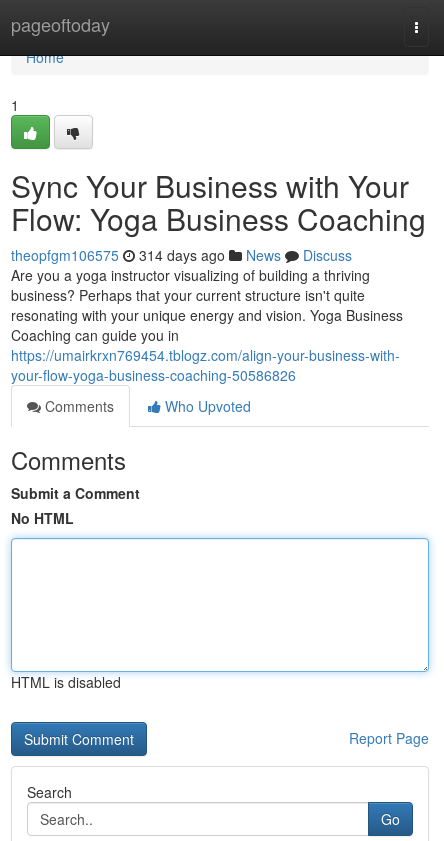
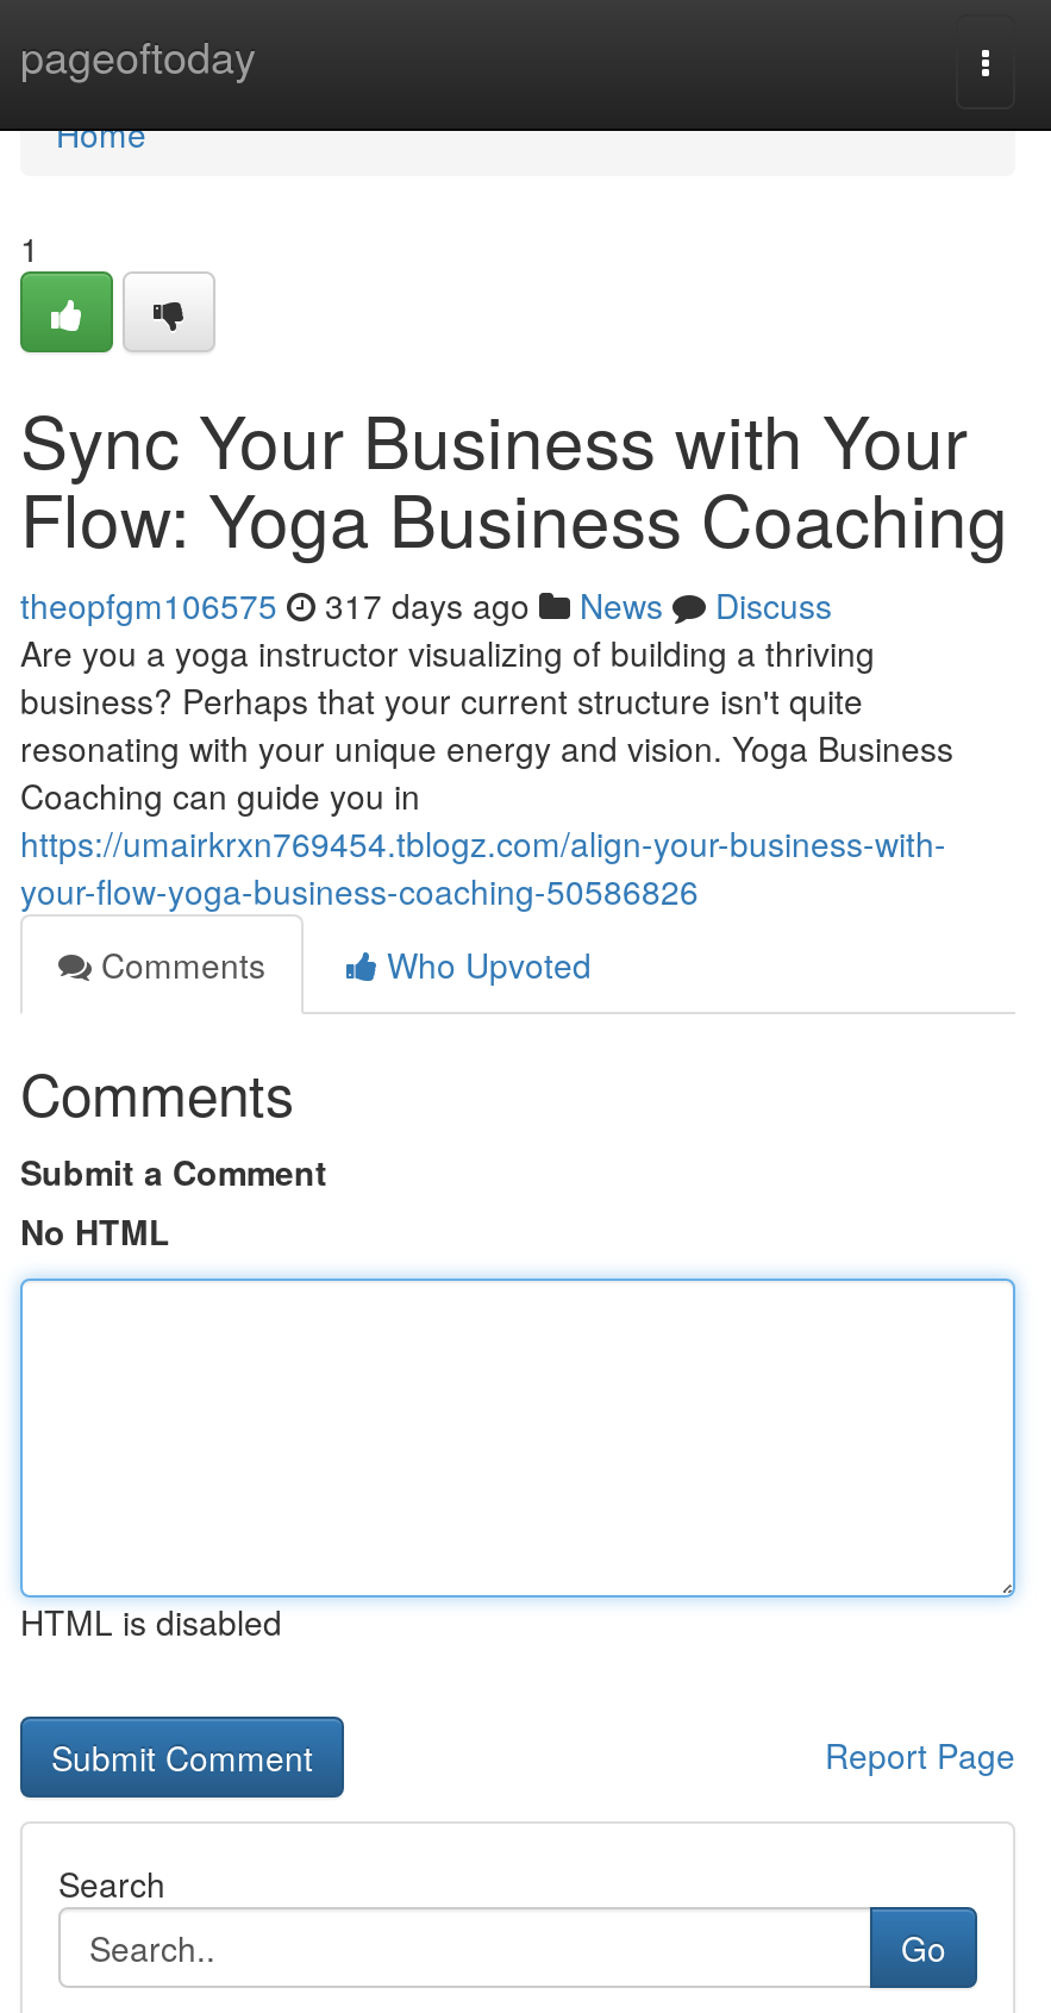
[11,245,352,265] theopfgm106575 314 days ago News Discuss -> [20,581,832,629] theopfgm106575 317 days ago News Discuss

